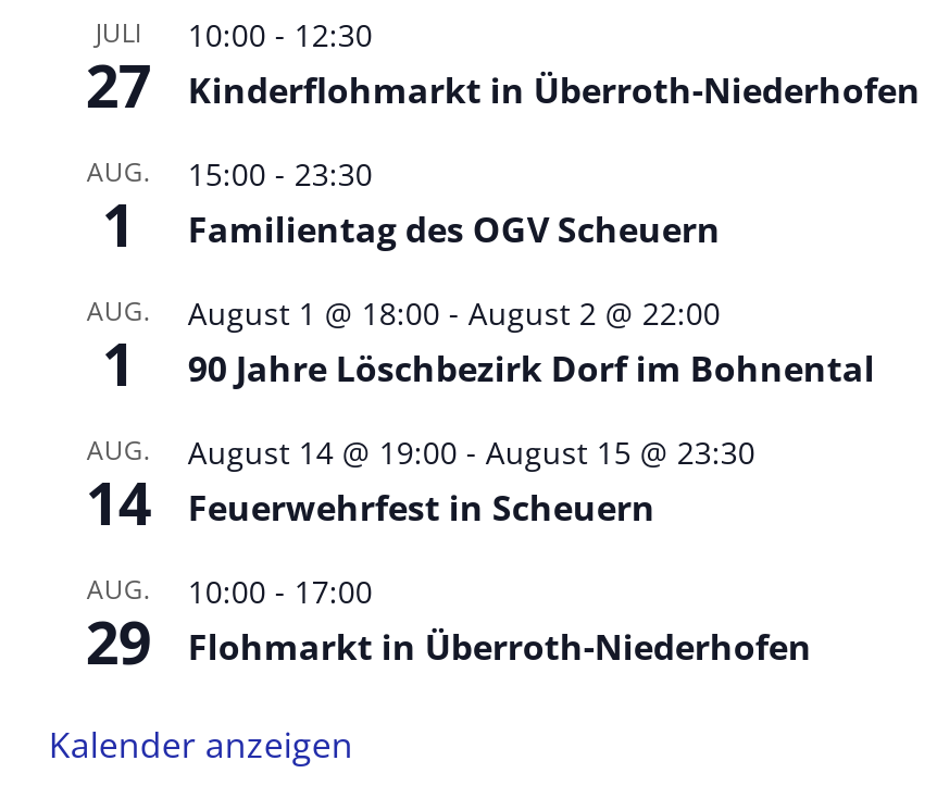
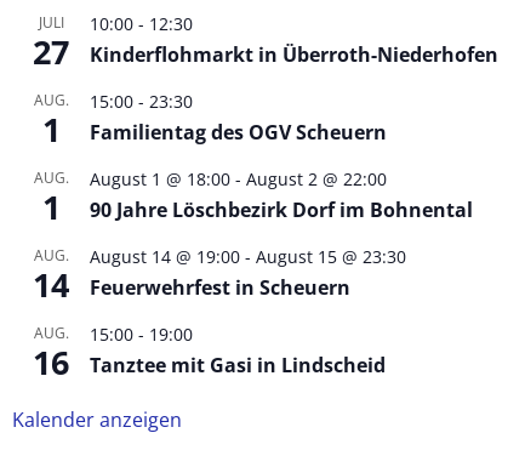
[188,571,812,671] 10:00 - 17:00 | Flohmarkt in Überroth-Niederhofen -> [90,323,386,379] 15:00 - 19:00 | Tanztee mit Gasi in Lindscheid
[86,601,151,682] 29 -> [33,340,70,385] 16

